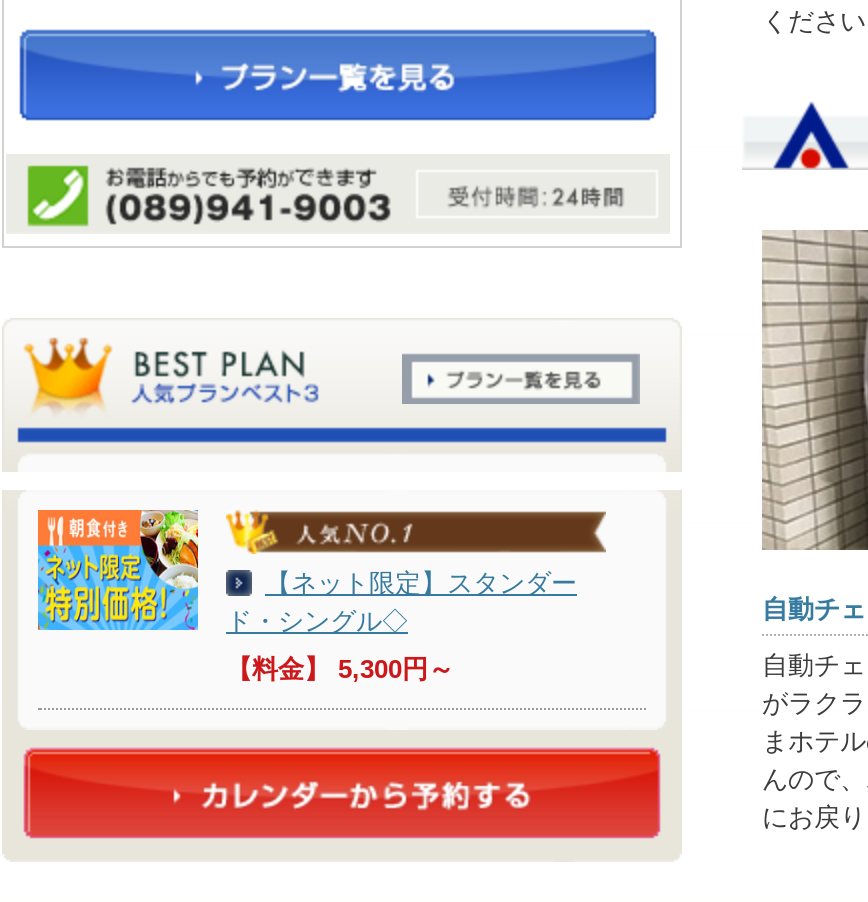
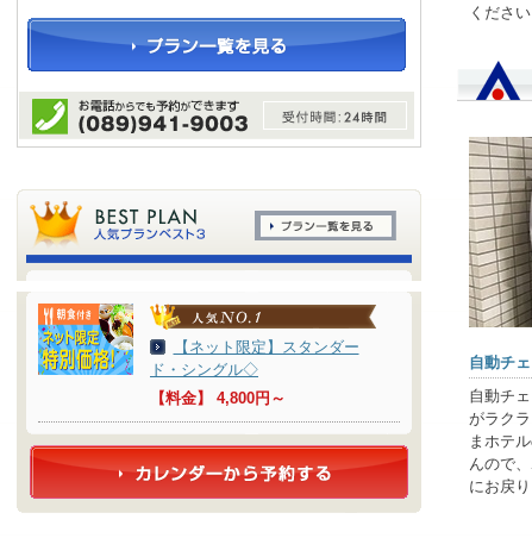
[226,654,454,684] 【料金】 5,300円～ -> [150,389,286,407] 【料金】 4,800円～

